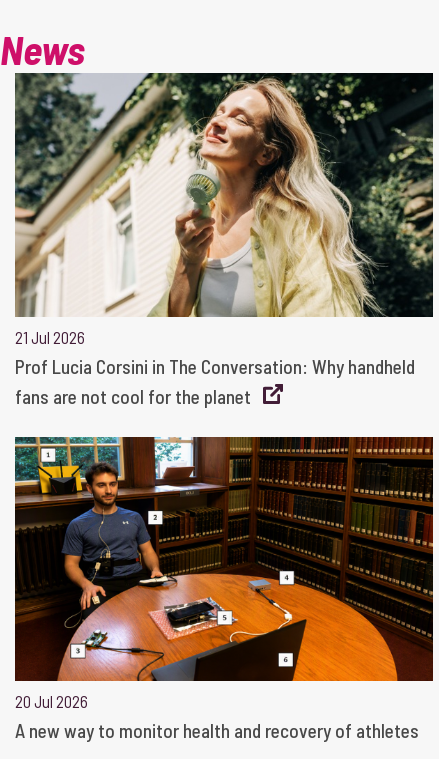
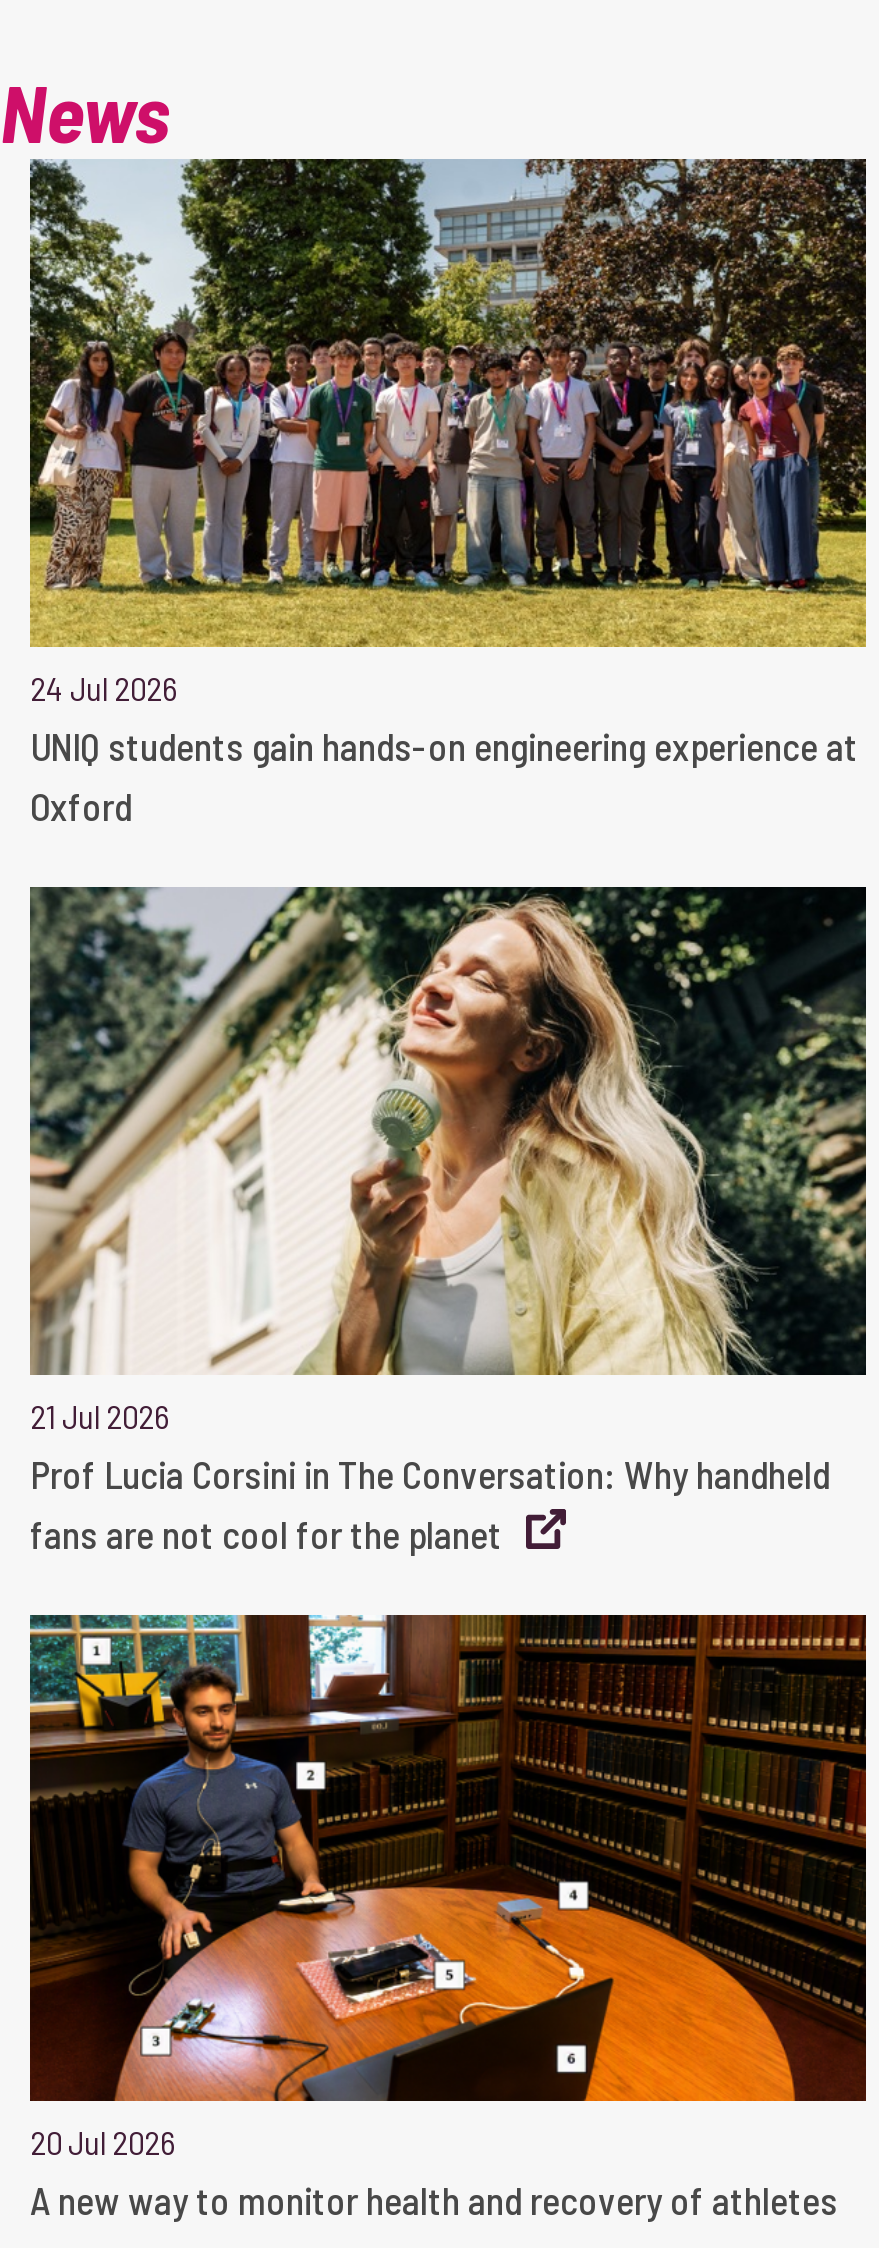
none -> [28,157,868,829] [image] | 24 Jul 2026 | UNIQ students gain hands-on engineering experience at | Oxford

